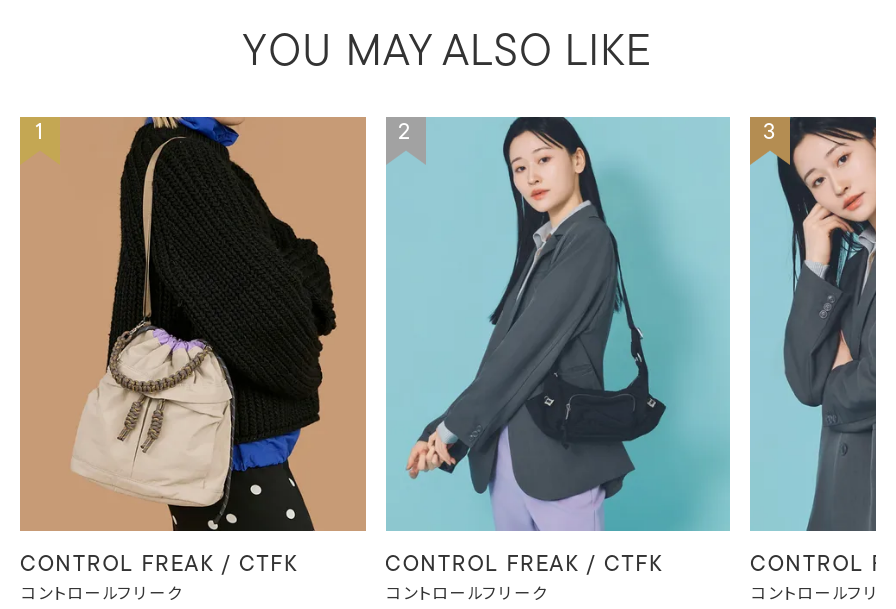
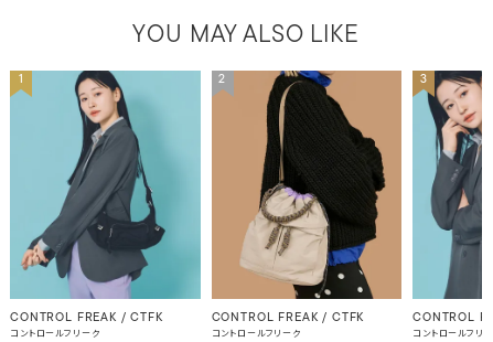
[20,115,366,533] [image] -> [10,70,201,300] [image]
[386,115,730,533] [image] -> [212,70,401,300] [image]

